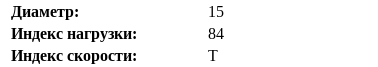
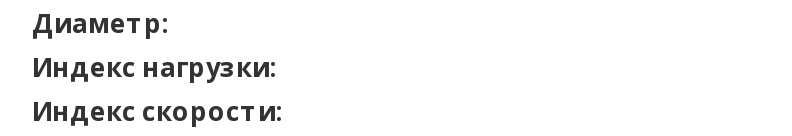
[208,3,224,20] 15 -> none
[208,25,224,42] 84 -> none
[208,47,218,64] T -> none

